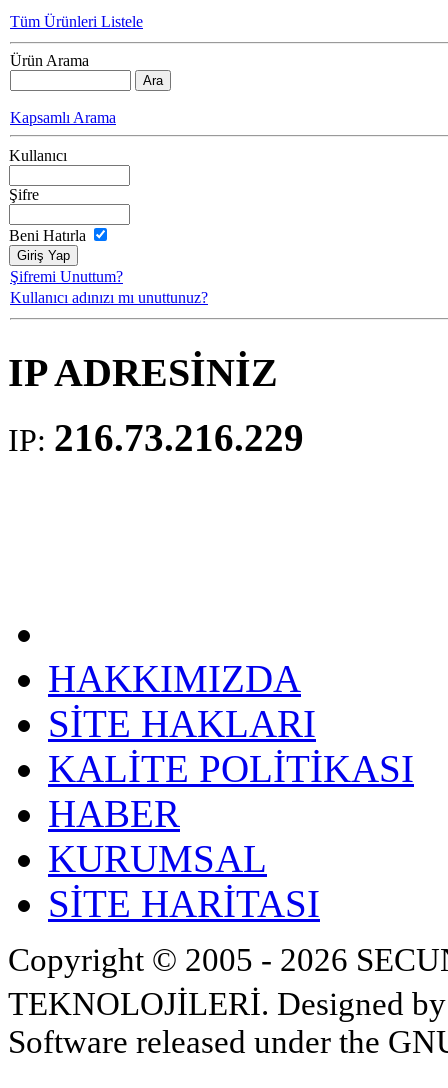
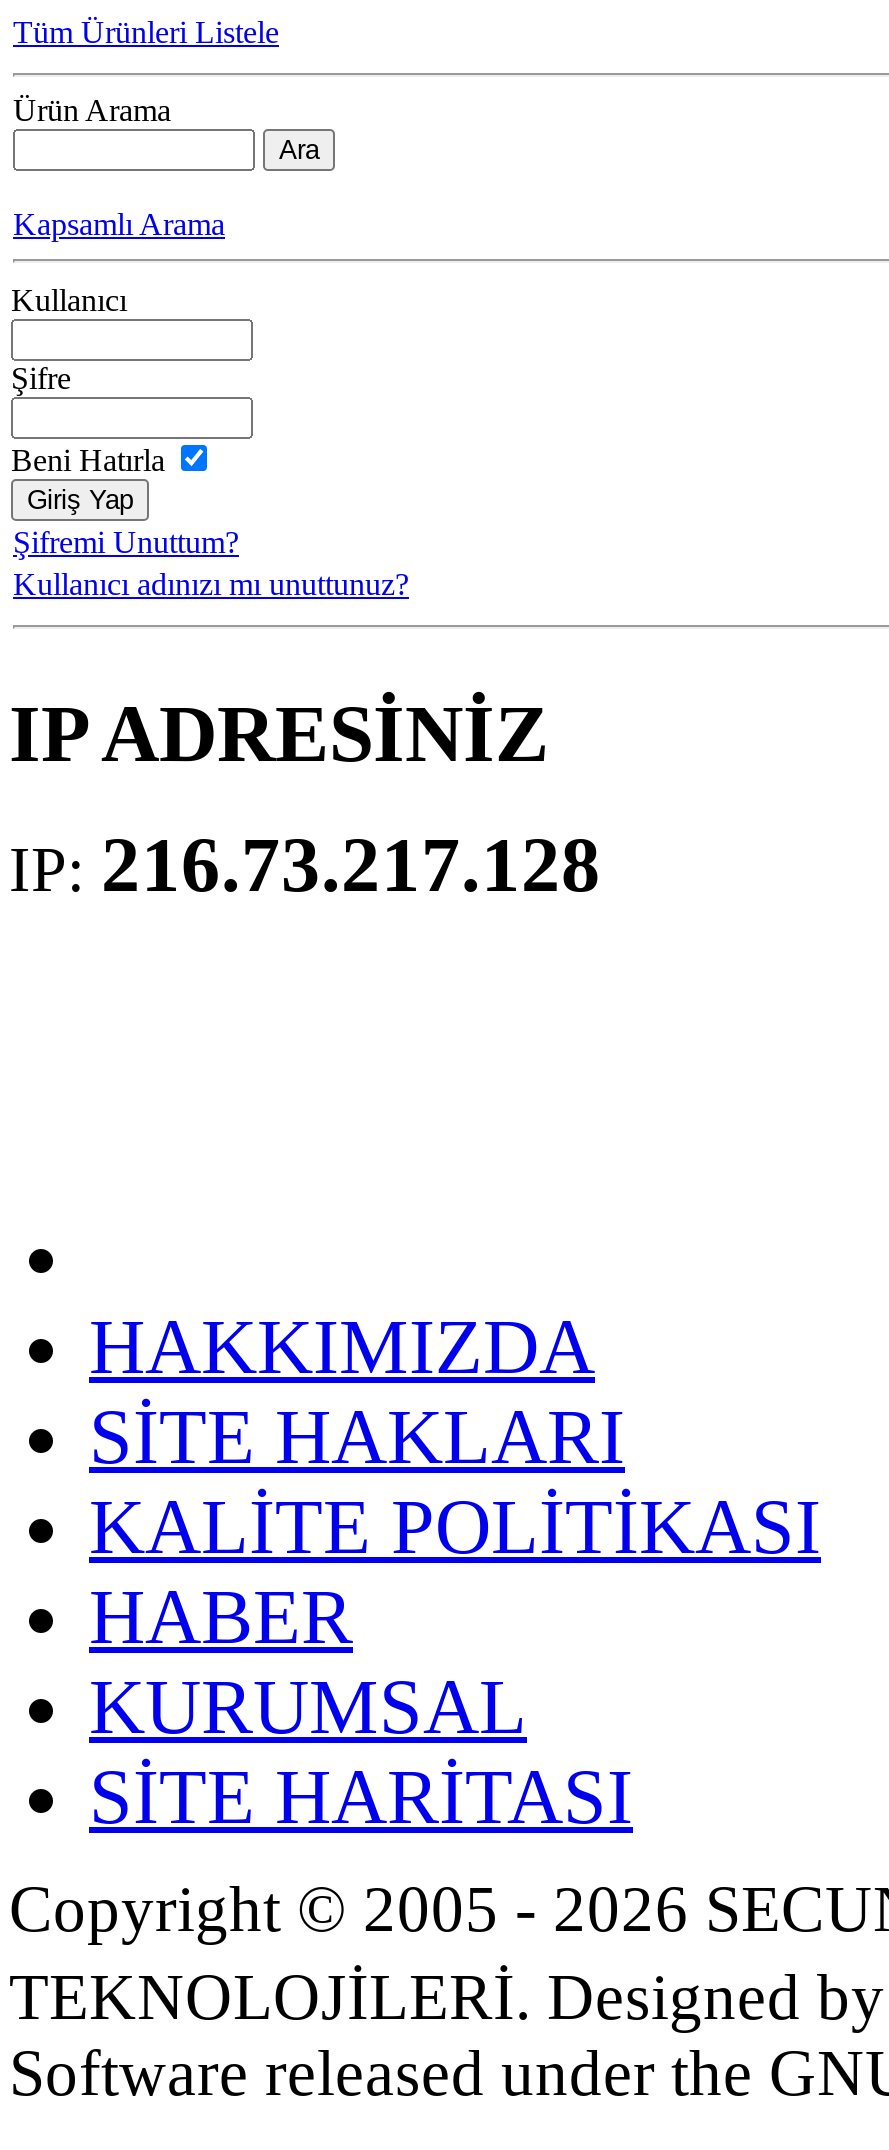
[8,416,304,459] IP: 216.73.216.229 -> [9,821,601,907] IP: 216.73.217.128

